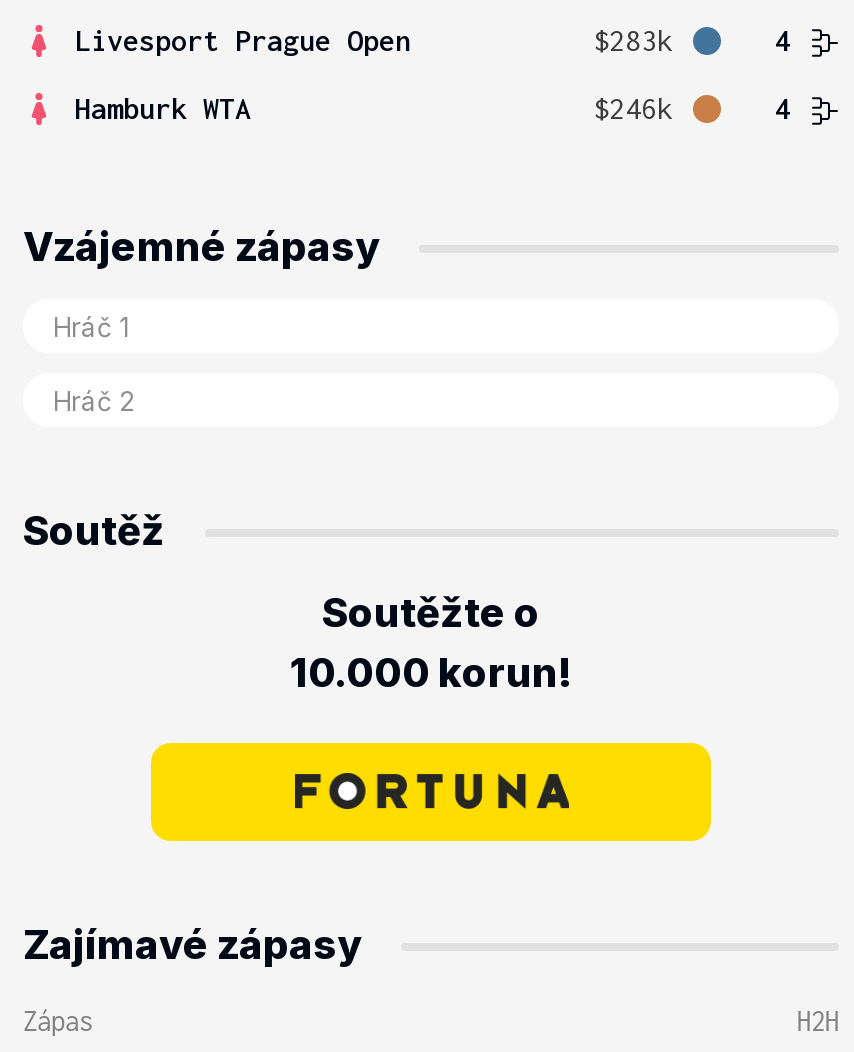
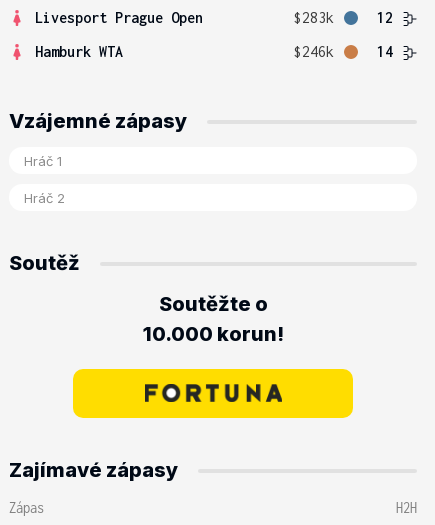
[775,23,791,57] 4 -> [377,9,393,26] 12
[775,91,791,125] 4 -> [377,43,393,60] 14

